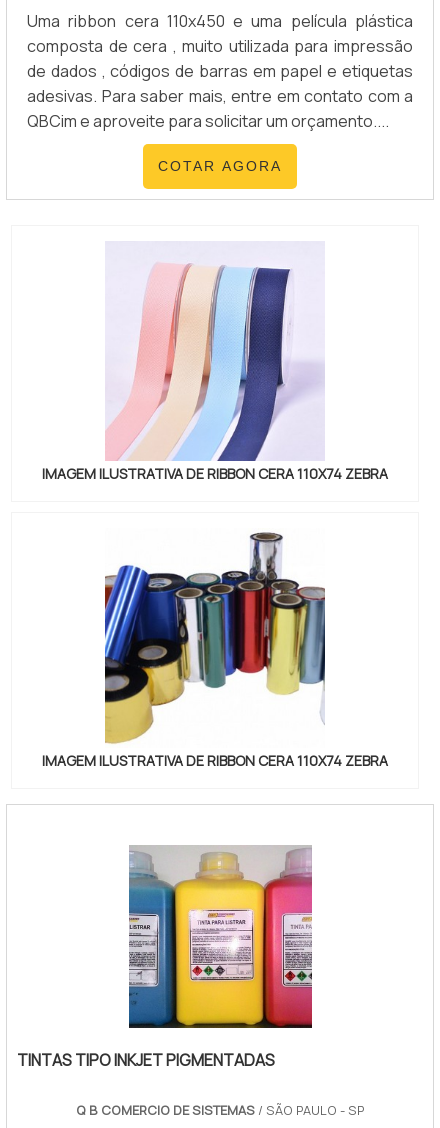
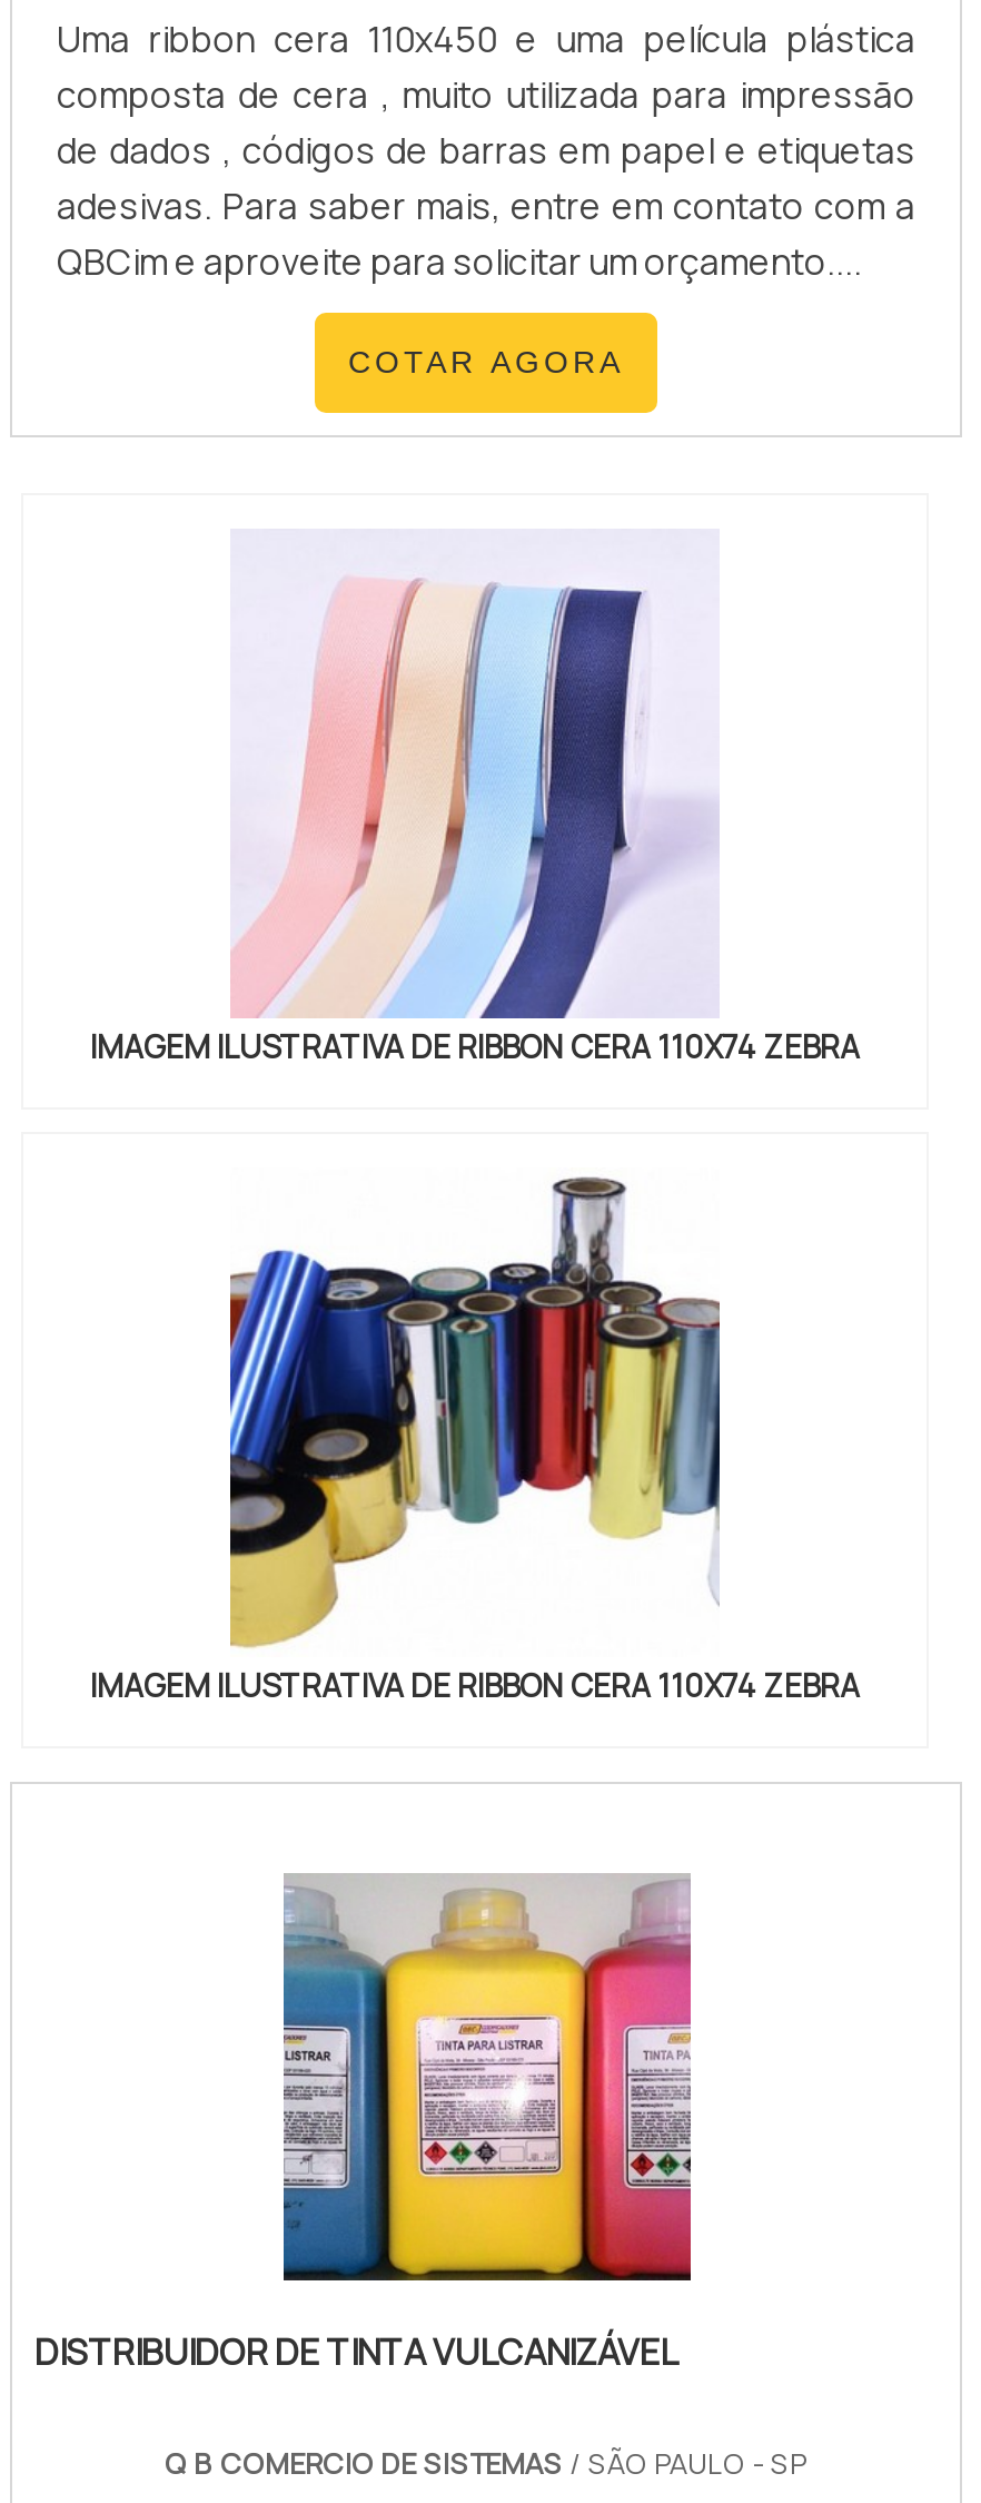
[17,1049,275,1071] TINTAS TIPO INKJET PIGMENTADAS -> [34,2327,677,2376] DISTRIBUIDOR DE TINTA VULCANIZÁVEL

